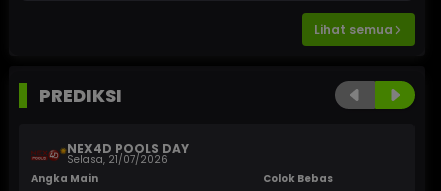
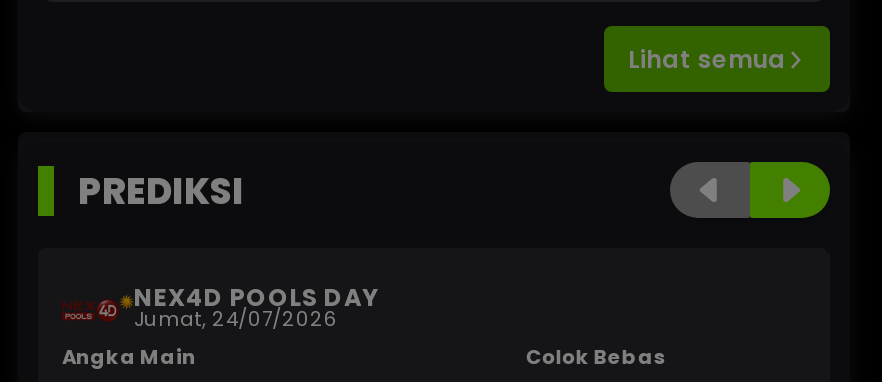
[67,152,168,167] Selasa, 21/07/2026 -> [134,304,338,334] Jumat, 24/07/2026

